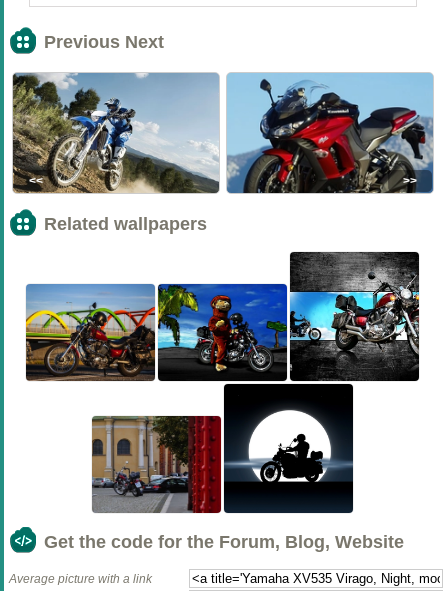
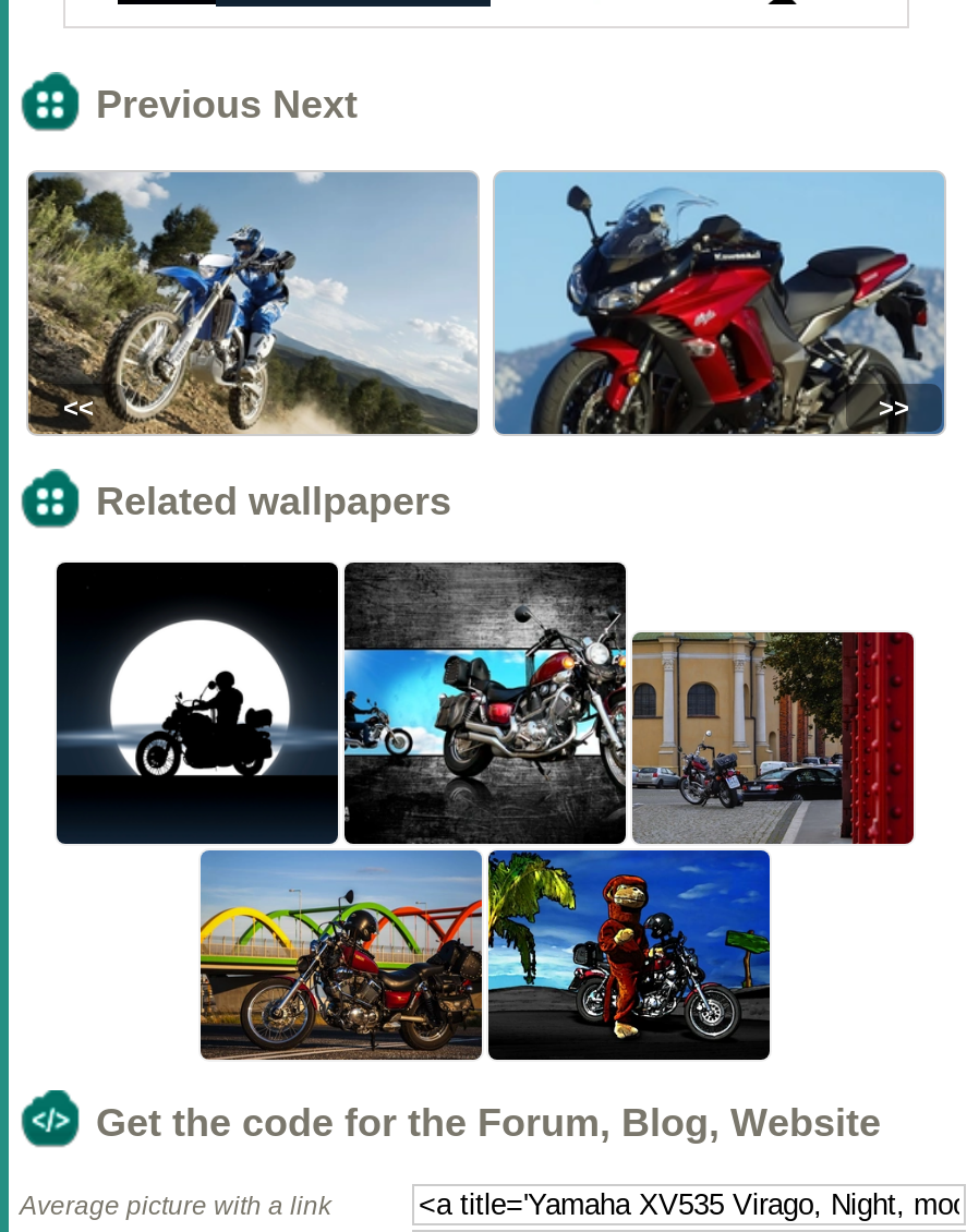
[25,251,420,513] [image] -> [55,560,916,1060] [image]

